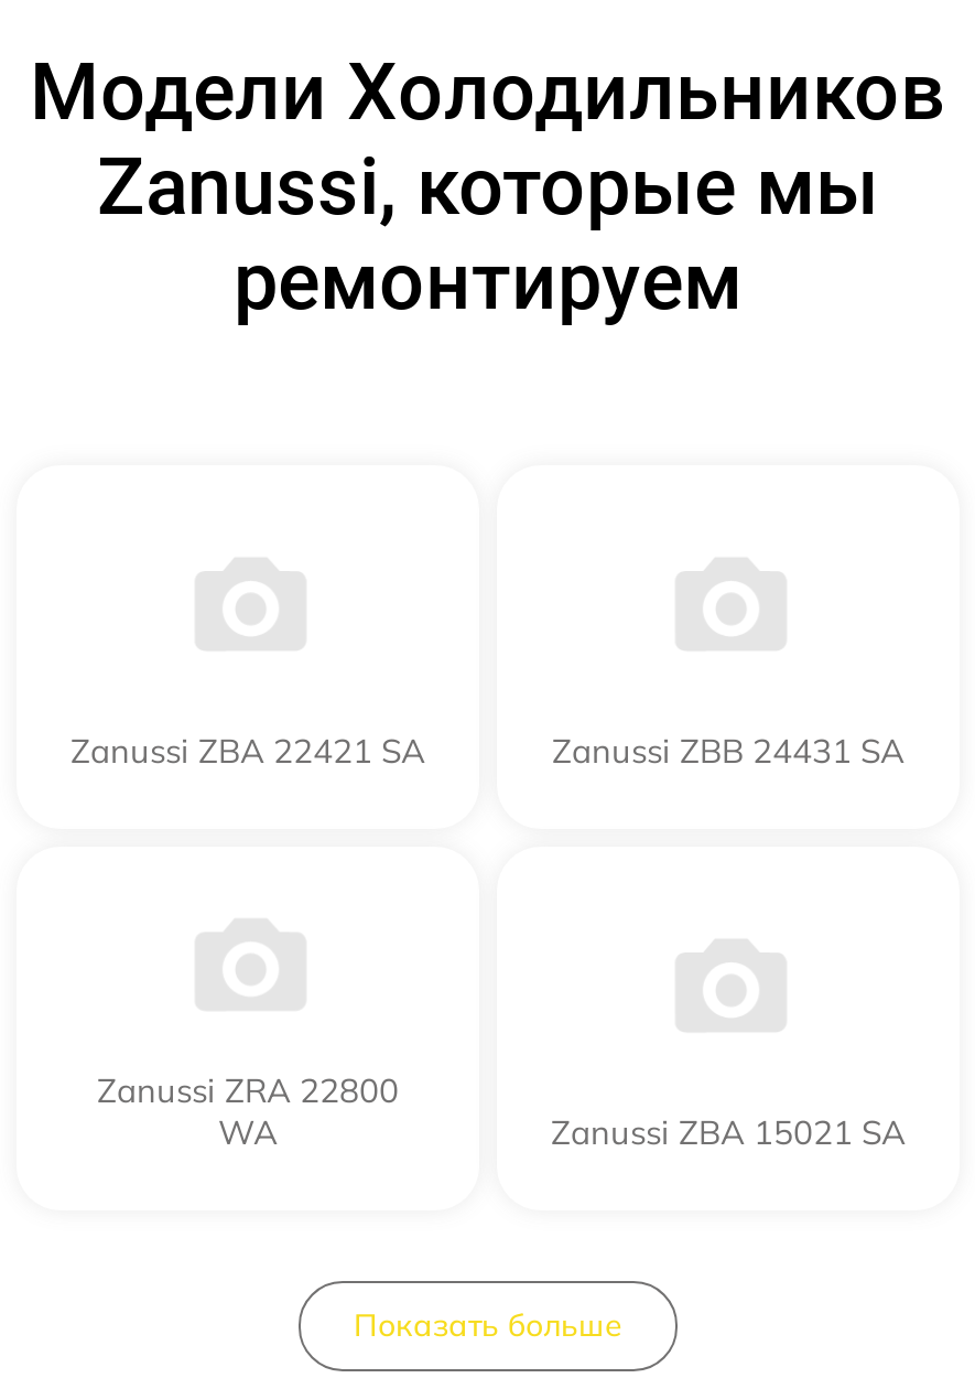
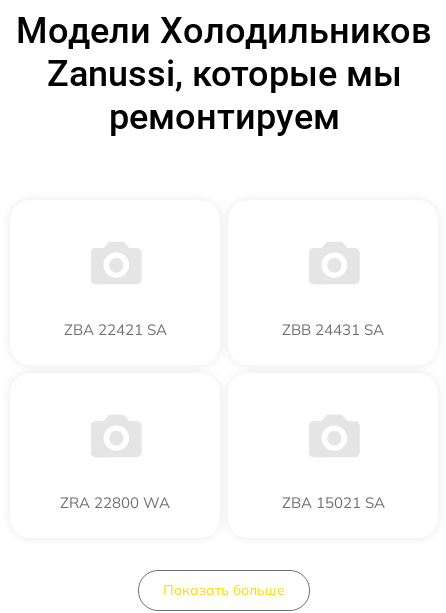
[71,730,904,772] Zanussi ZBA 22421 SA | Zanussi ZBB 24431 SA -> [63,320,384,339] ZBA 22421 SA | ZBB 24431 SA
[97,1069,906,1153] Zanussi ZRA 22800 | WA | Zanussi ZBA 15021 SA -> [60,493,384,512] ZRA 22800 WA | ZBA 15021 SA

